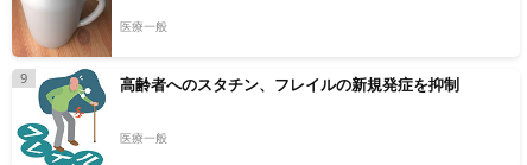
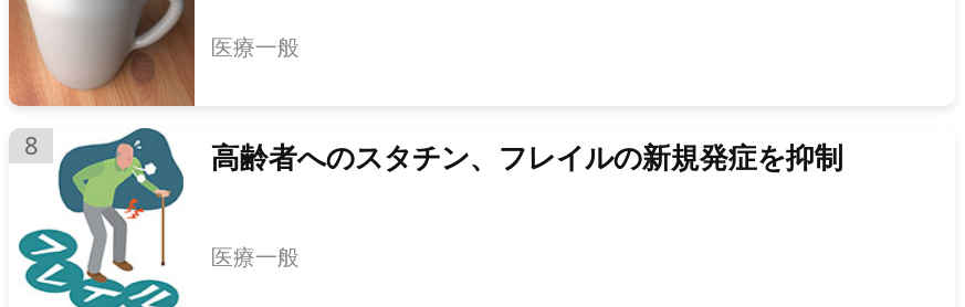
[20,69,27,86] 9 -> [24,128,38,161] 8

